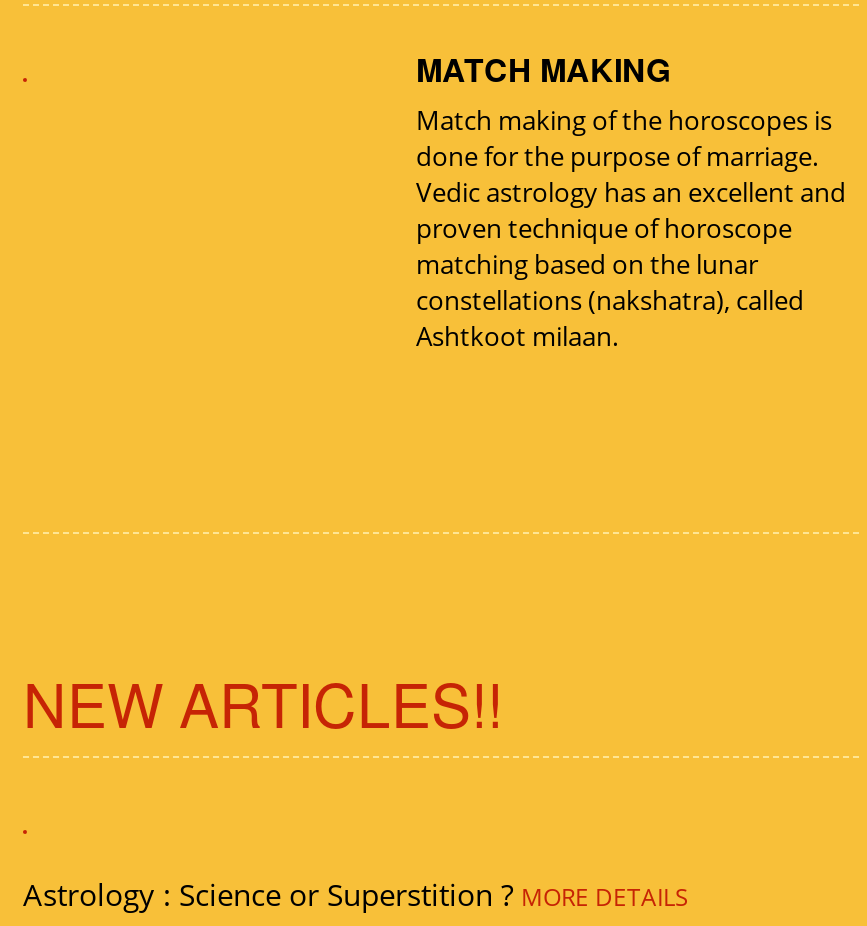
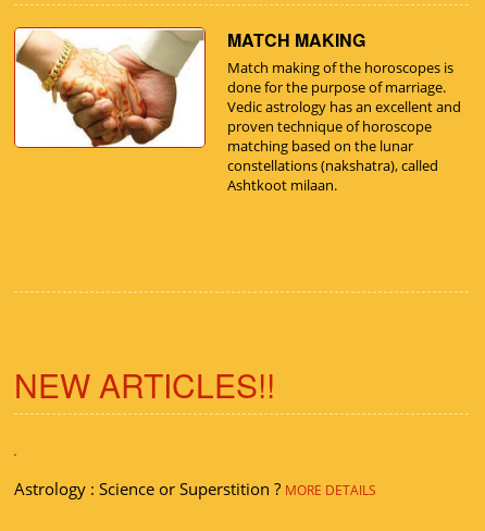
none -> [13,26,207,149] [image]

